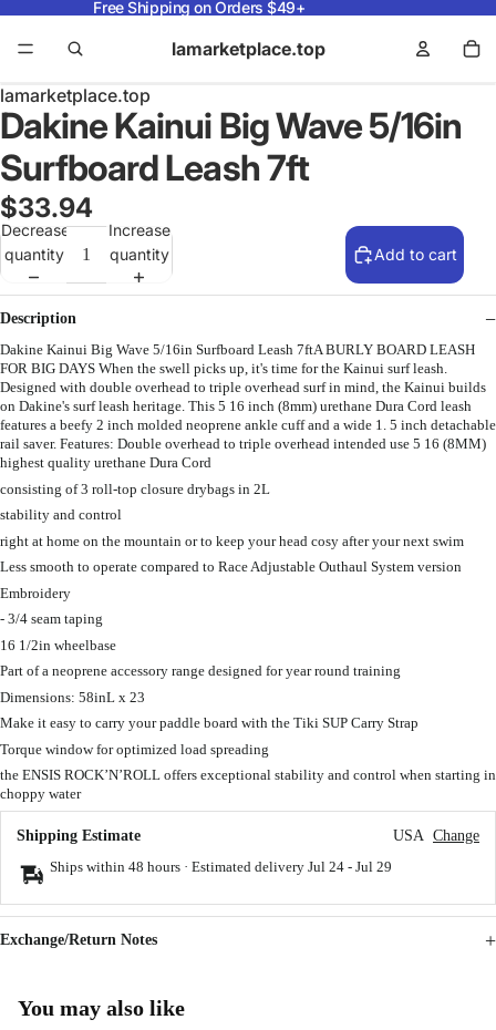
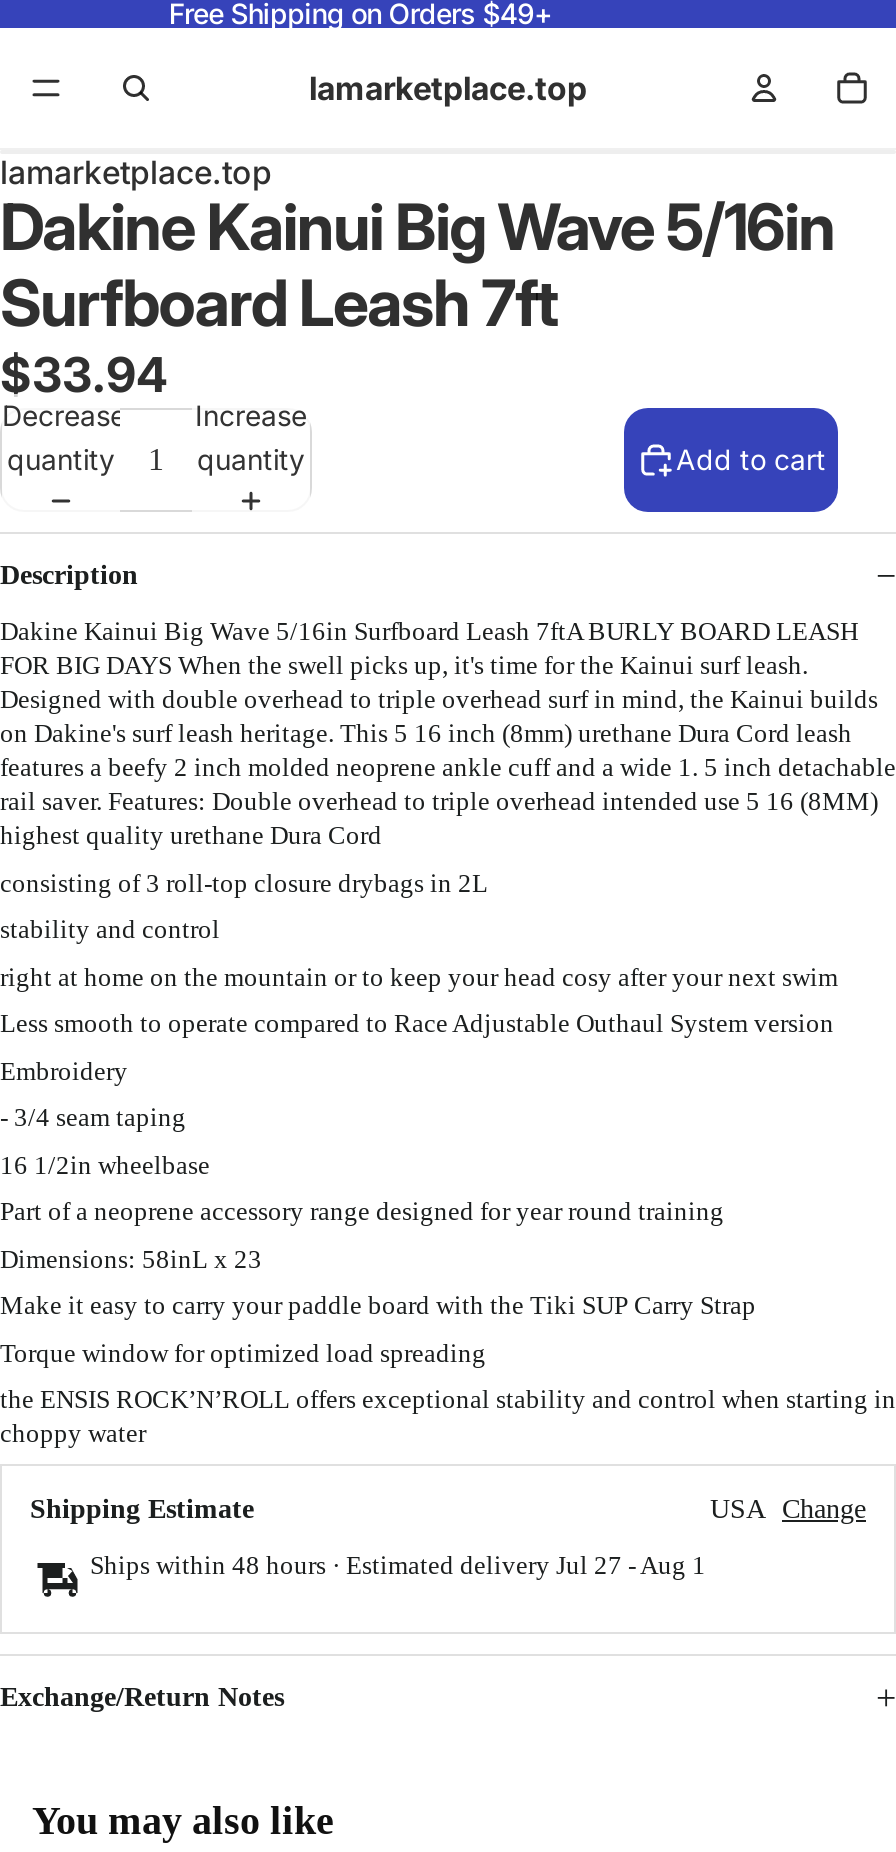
[50,858,392,874] Ships within 48 hours · Estimated delivery Jul 24 - Jul 29 -> [90,1549,706,1579] Ships within 48 hours · Estimated delivery Jul 27 - Aug 1

